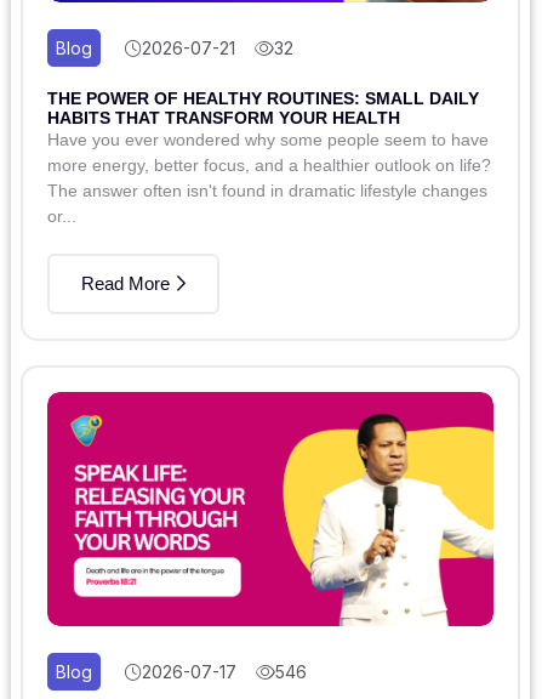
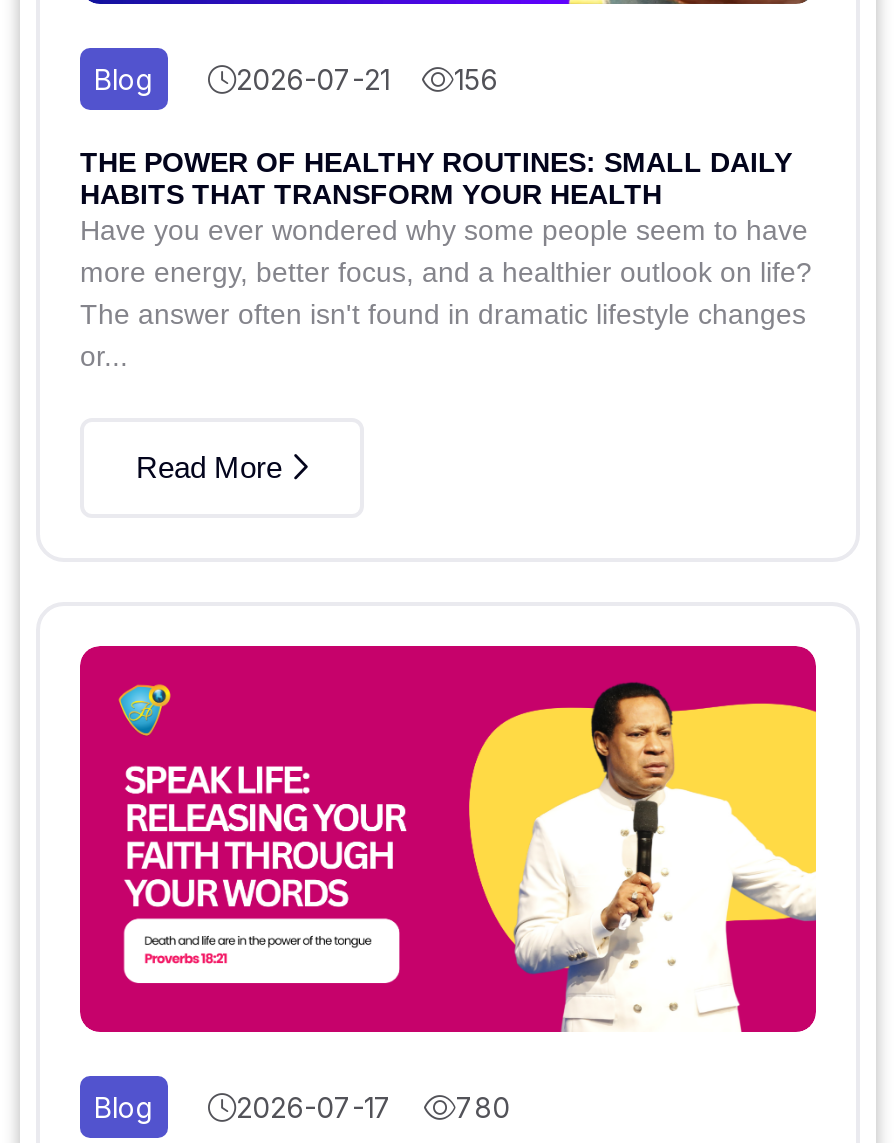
[142,38,293,59] 2026-07-21 32 -> [236,63,498,97] 2026-07-21 156
[142,661,307,682] 2026-07-17 546 -> [236,1090,510,1124] 2026-07-17 780

